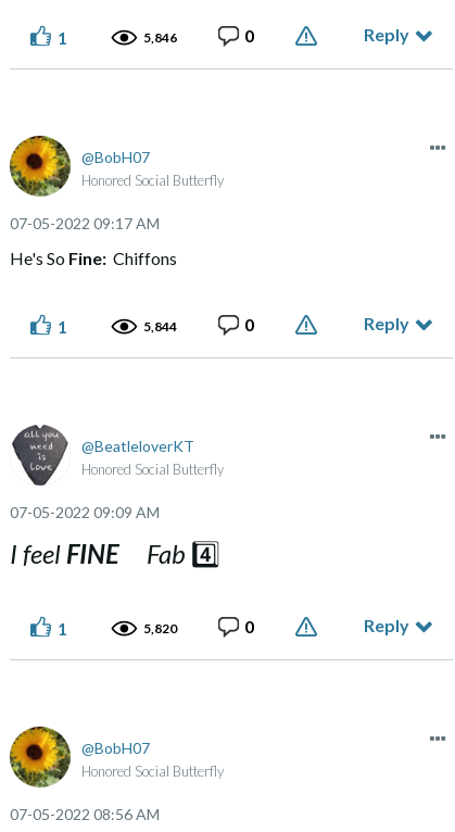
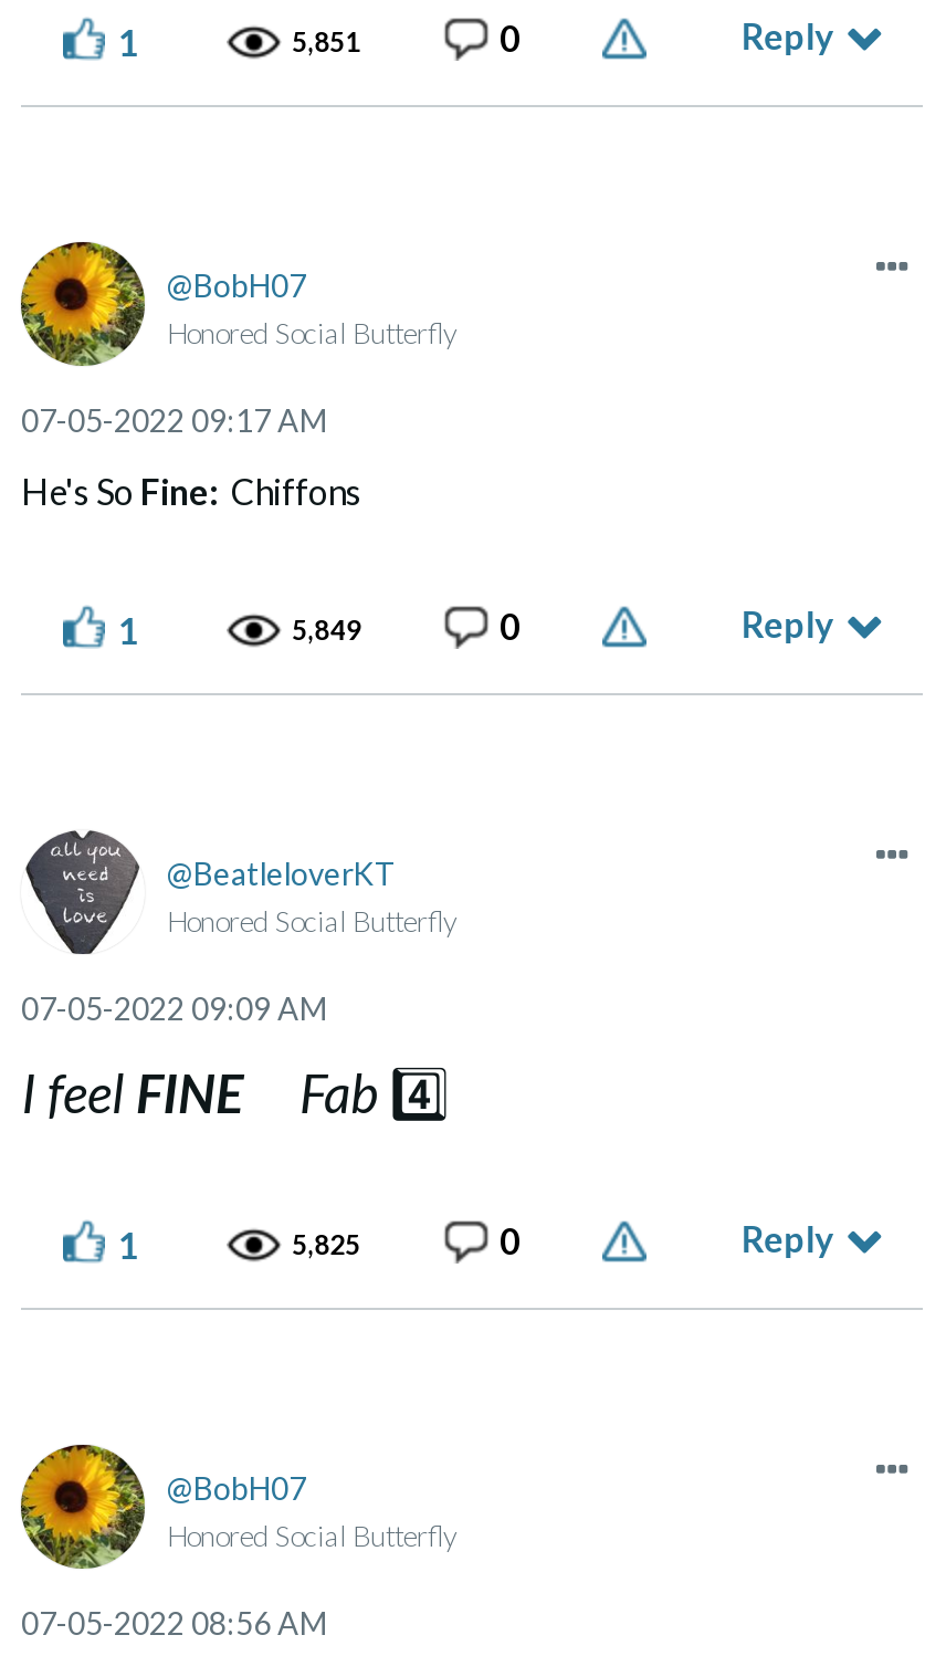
[143,29,177,45] 5,846 -> [292,25,361,58] 5,851
[143,318,177,334] 5,844 -> [292,613,361,646] 5,849
[143,620,177,636] 5,820 -> [292,1228,361,1261] 5,825

